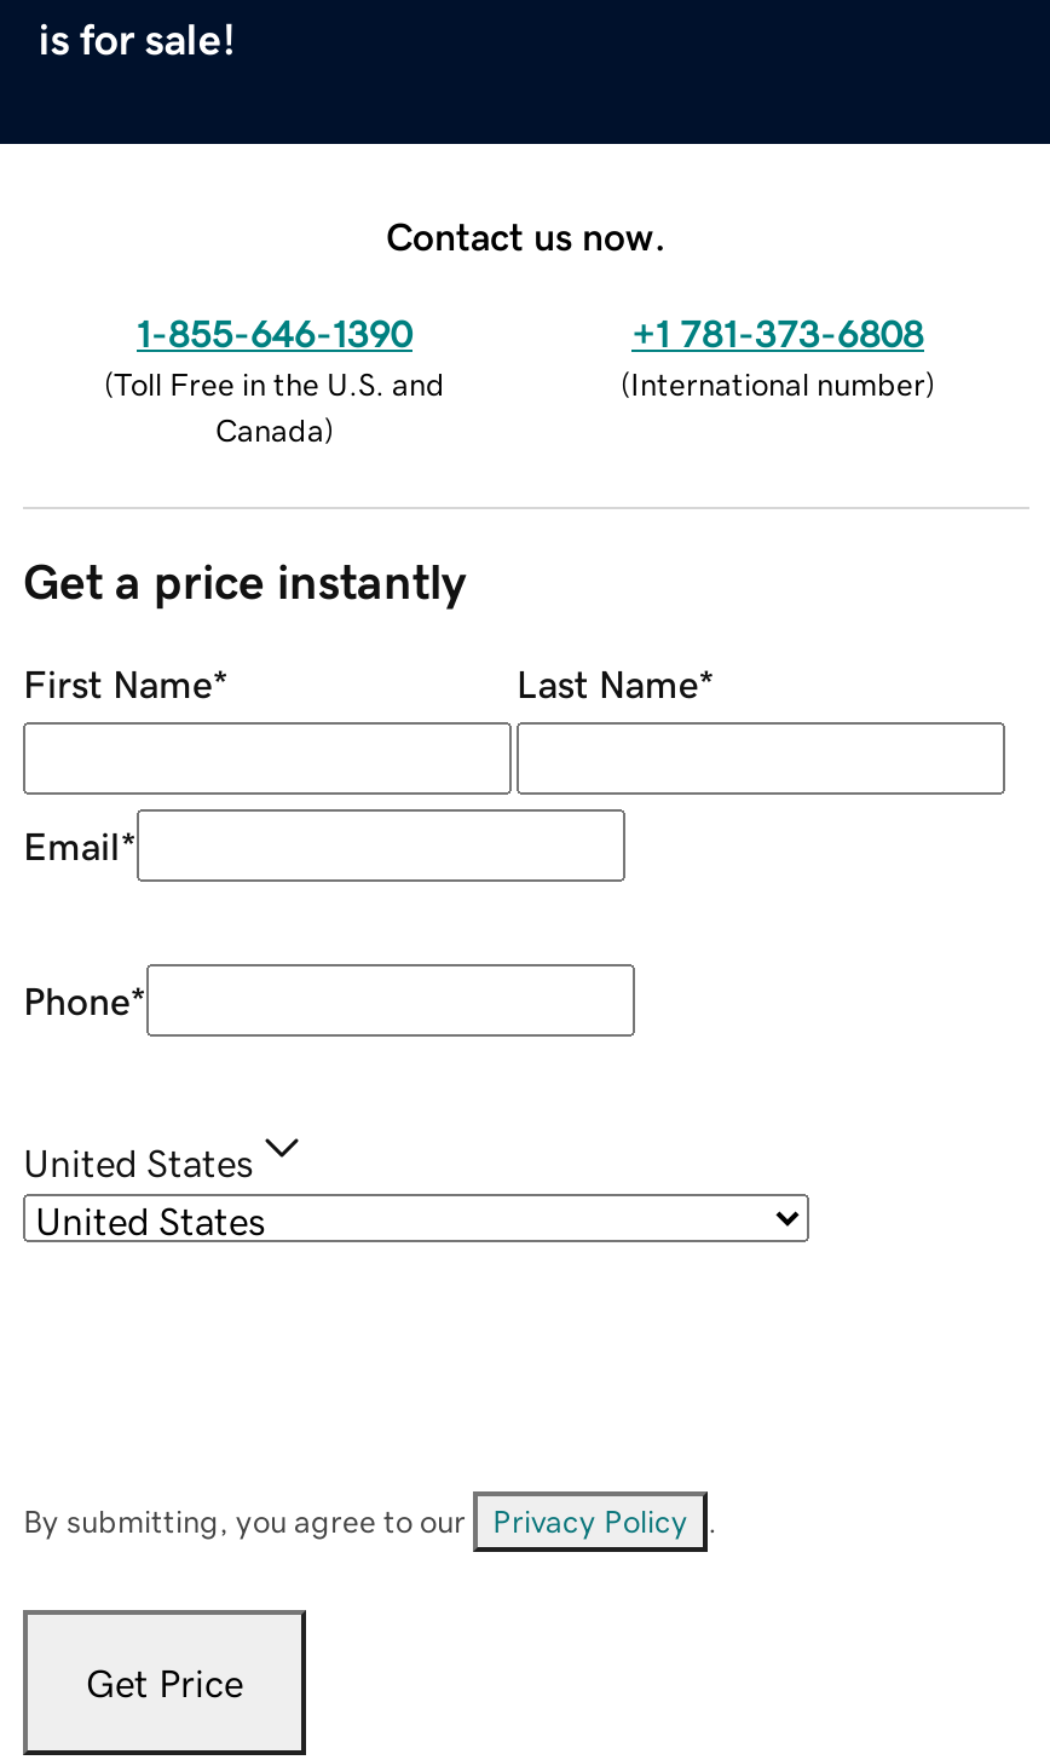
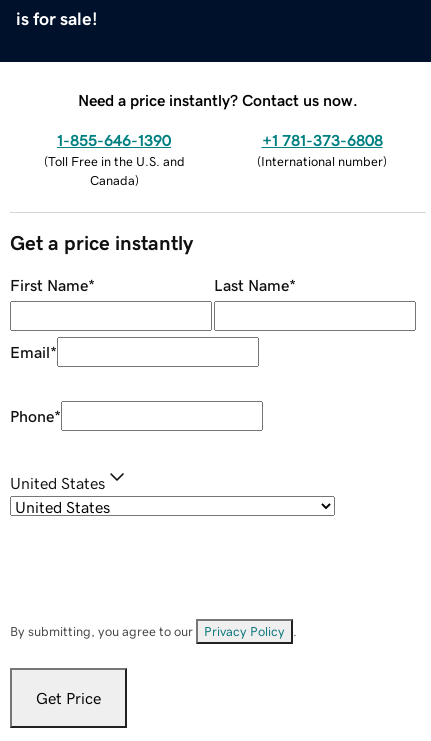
[386,216,667,254] Contact us now. -> [78,92,358,108] Need a price instantly? Contact us now.

